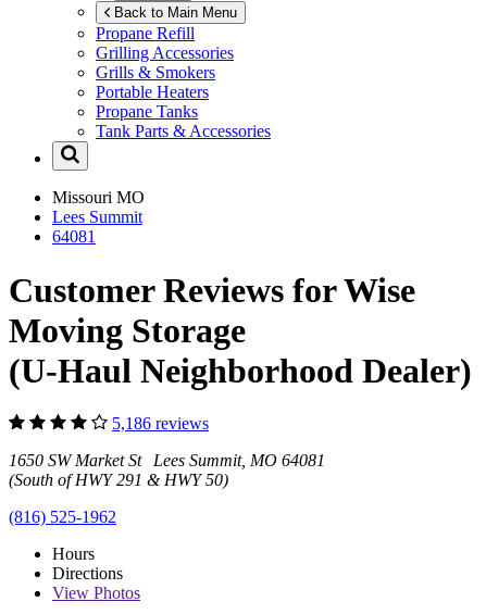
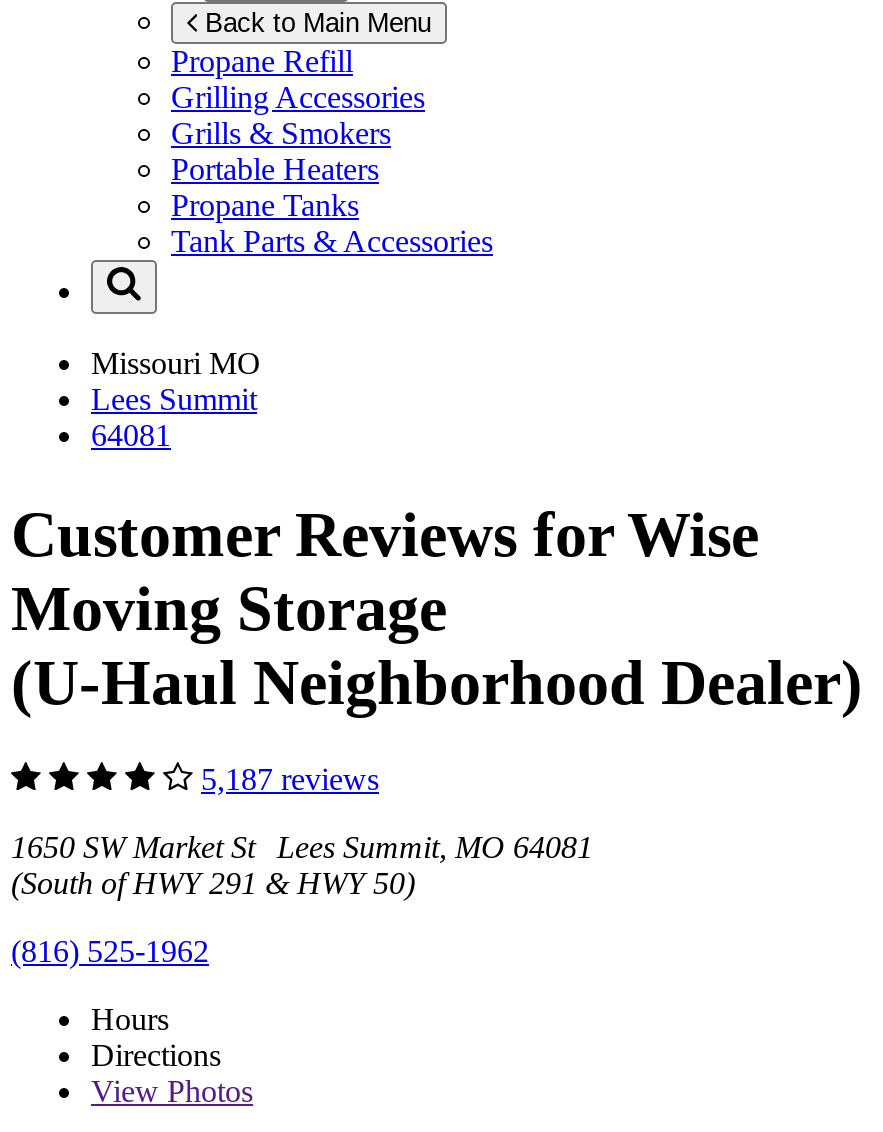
[112,414,209,433] 5,186 reviews -> [201,762,379,796] 5,187 reviews

